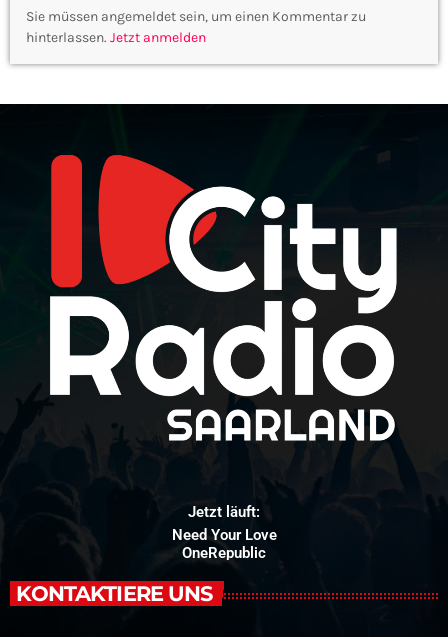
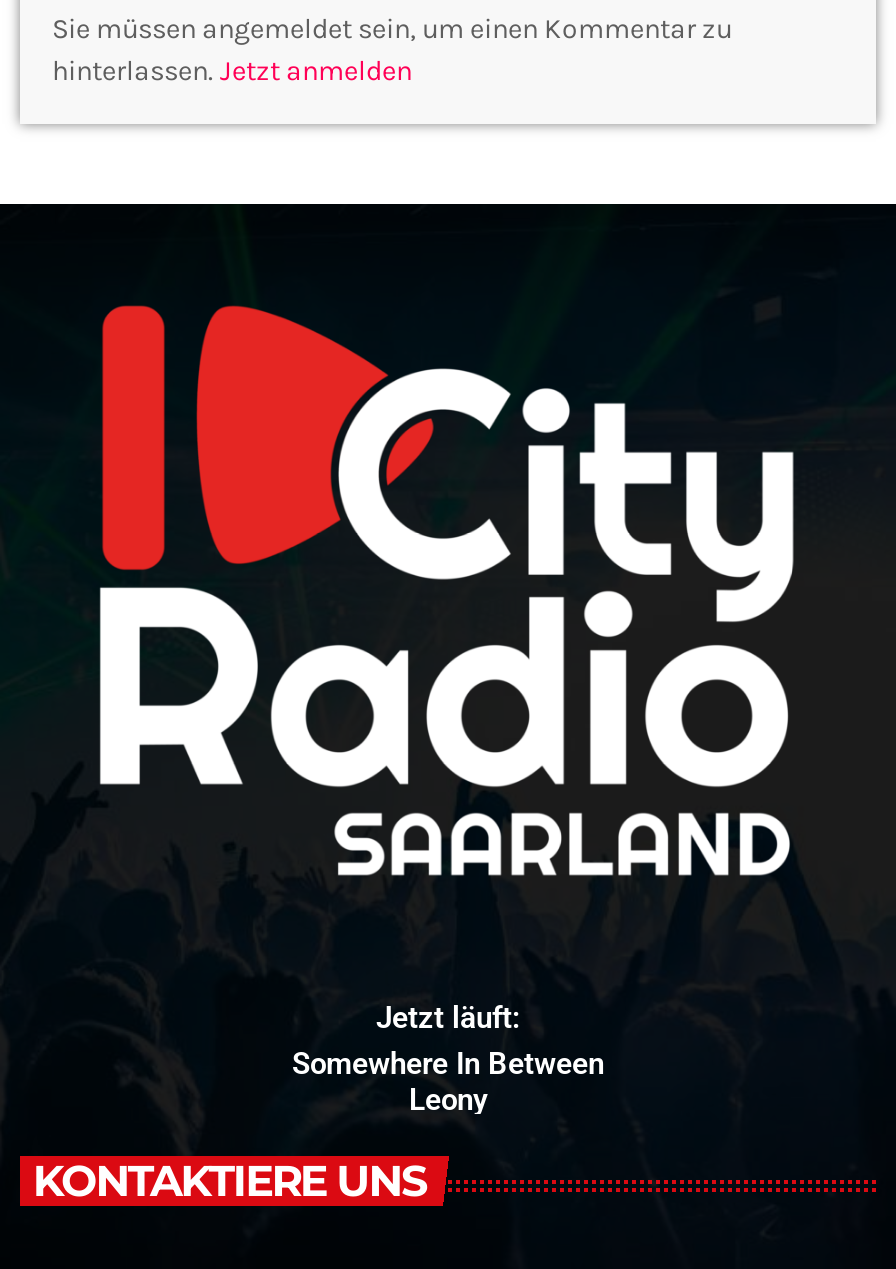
[171,525,276,561] Need Your Love | OneRepublic -> [292,1046,604,1118] Somewhere In Between | Leony

